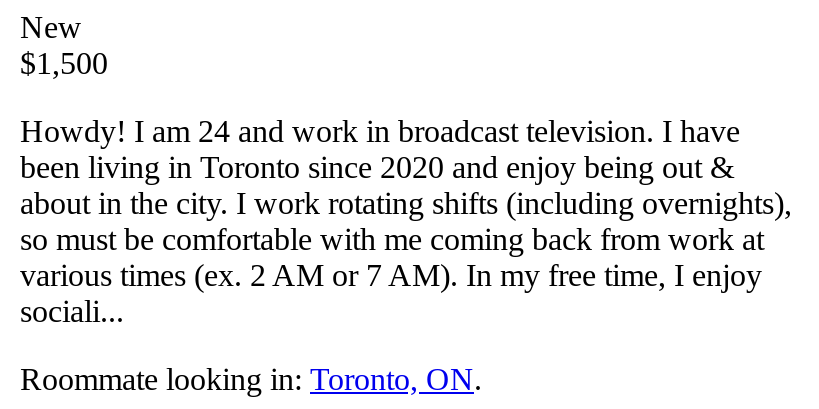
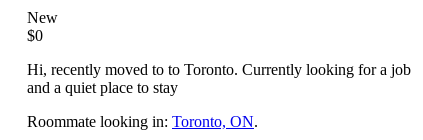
[20,46,108,80] $1,500 -> [27,27,43,44] $0
[20,114,792,328] Howdy! I am 24 and work in broadcast television. I have | been living in Toronto since 2020 and enjoy being out & | about in the city. I work rotating shifts (including overnights), | so must be comfortable with me coming back from work at | various times (ex. 2 AM or 7 AM). In my free time, I enjoy | sociali... -> [27,61,411,96] Hi, recently moved to to Toronto. Currently looking for a job | and a quiet place to stay

